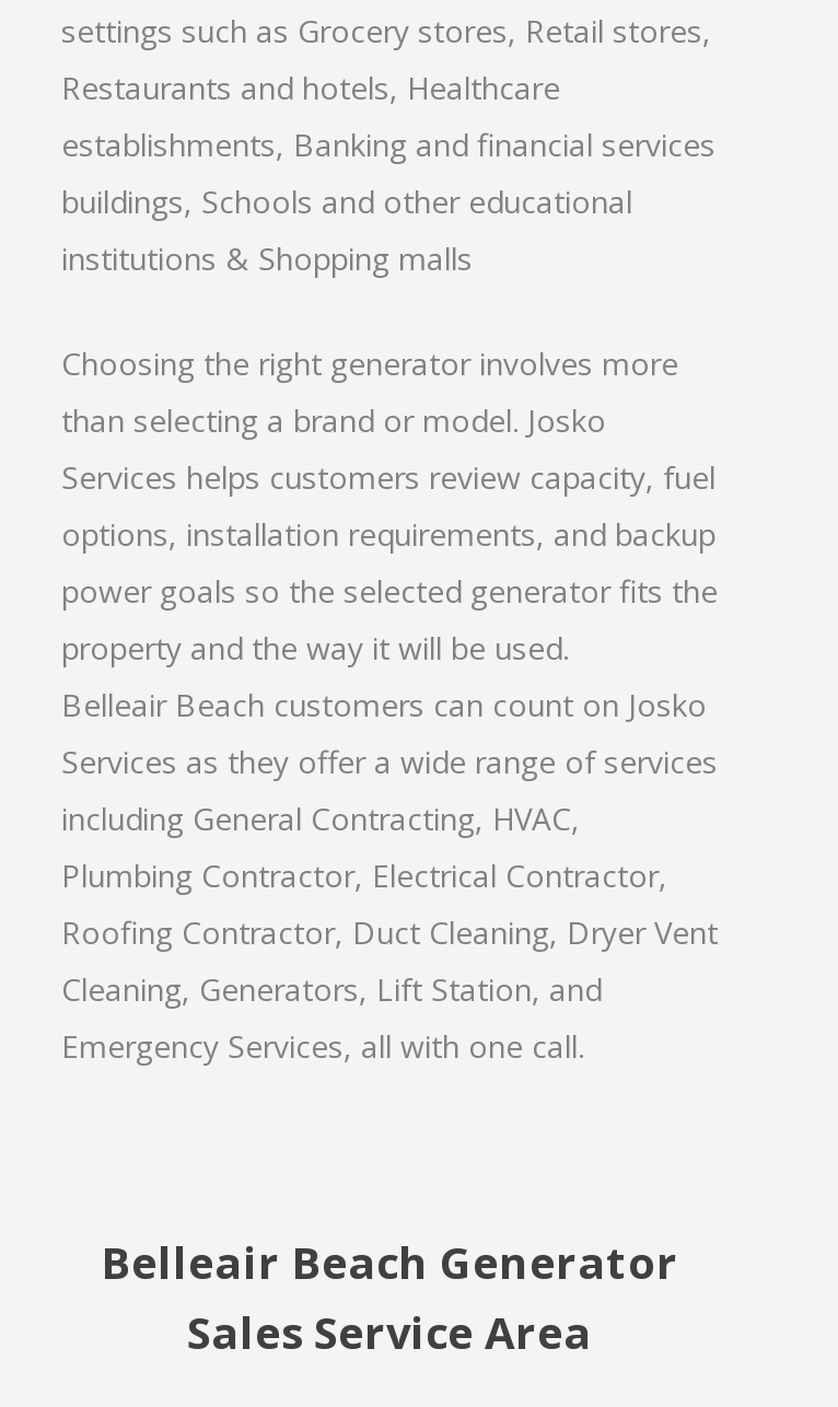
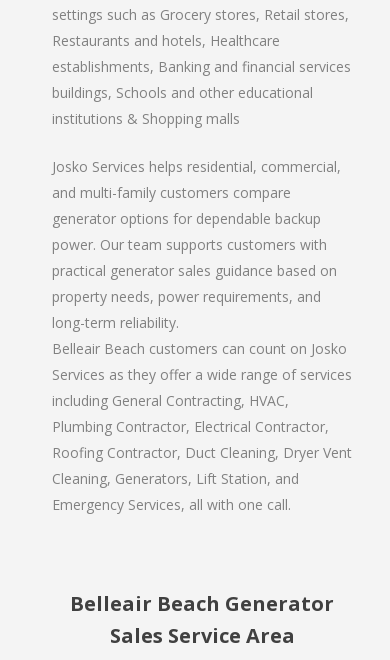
[61,342,718,668] Choosing the right generator involves more | than selecting a brand or model. Josko | Services helps customers review capacity, fuel | options, installation requirements, and backup | power goals so the selected generator fits the | property and the way it will be used. -> [52,157,341,332] Josko Services helps residential, commercial, | and multi-family customers compare | generator options for dependable backup | power. Our team supports customers with | practical generator sales guidance based on | property needs, power requirements, and | long-term reliability.

